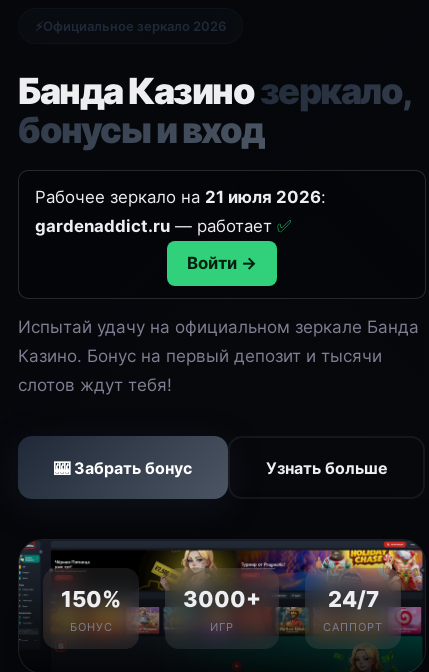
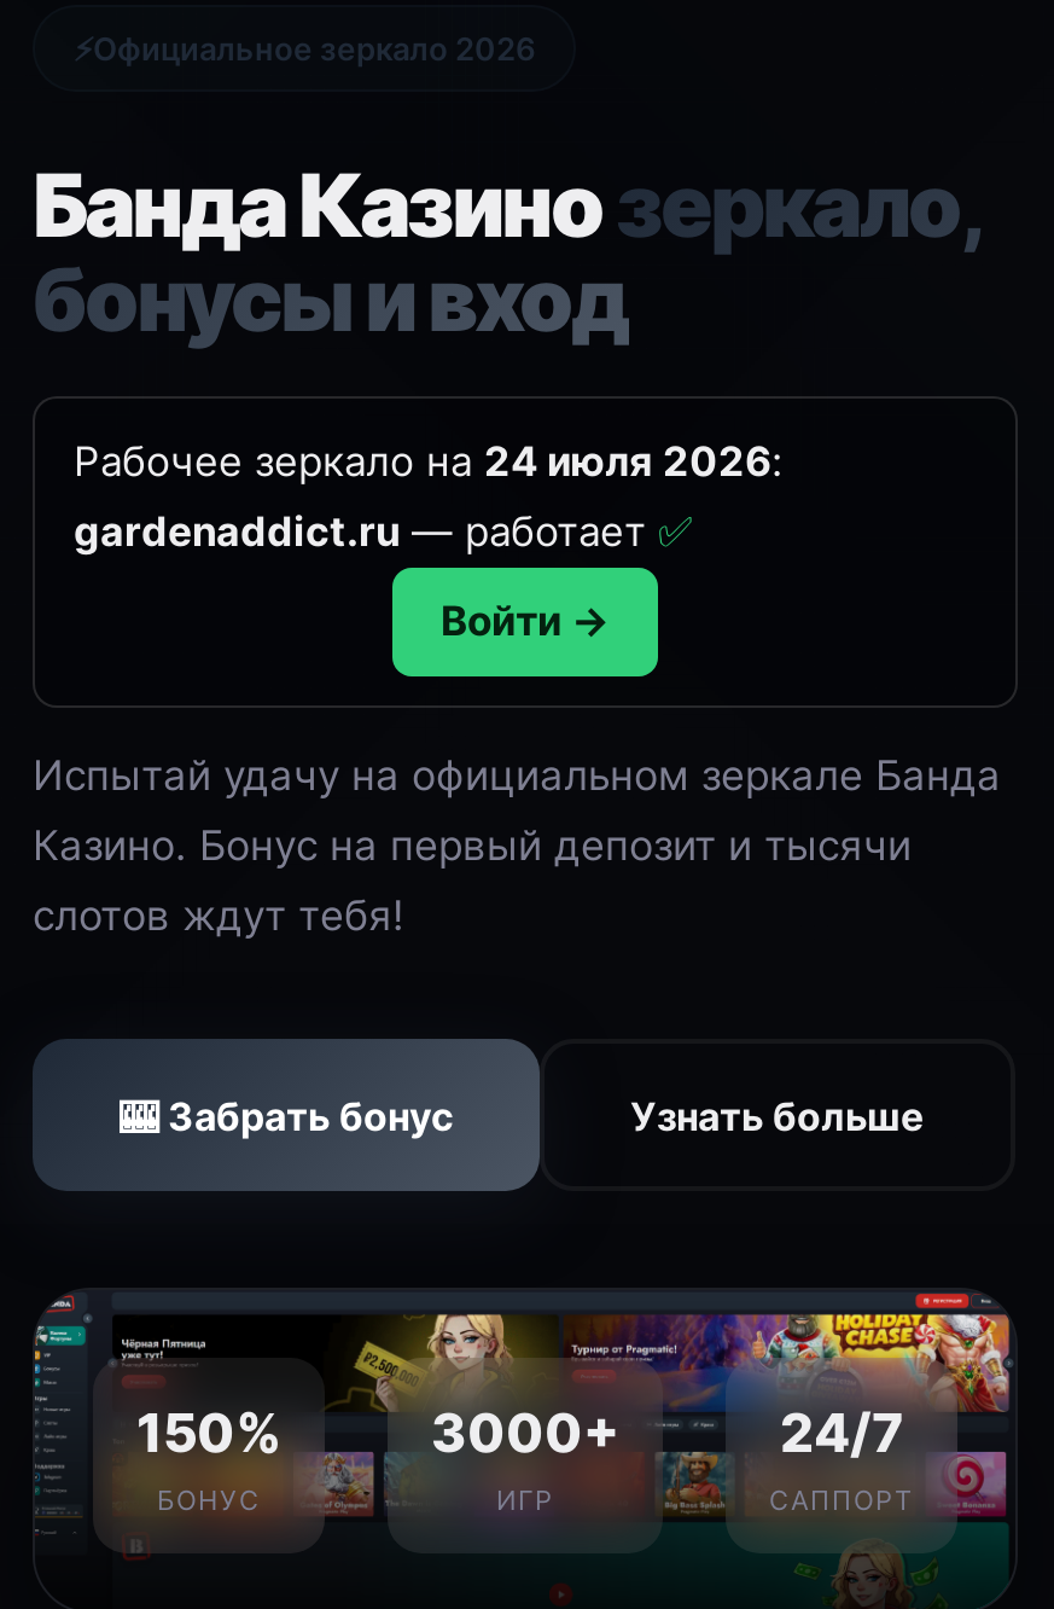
[35,187,326,207] Рабочее зеркало на 21 июля 2026: -> [74,438,784,486] Рабочее зеркало на 24 июля 2026:

